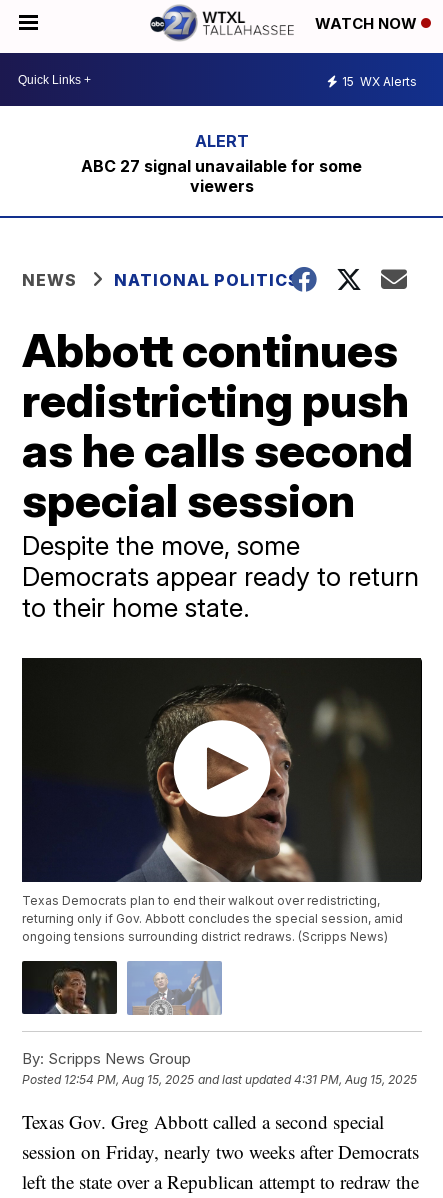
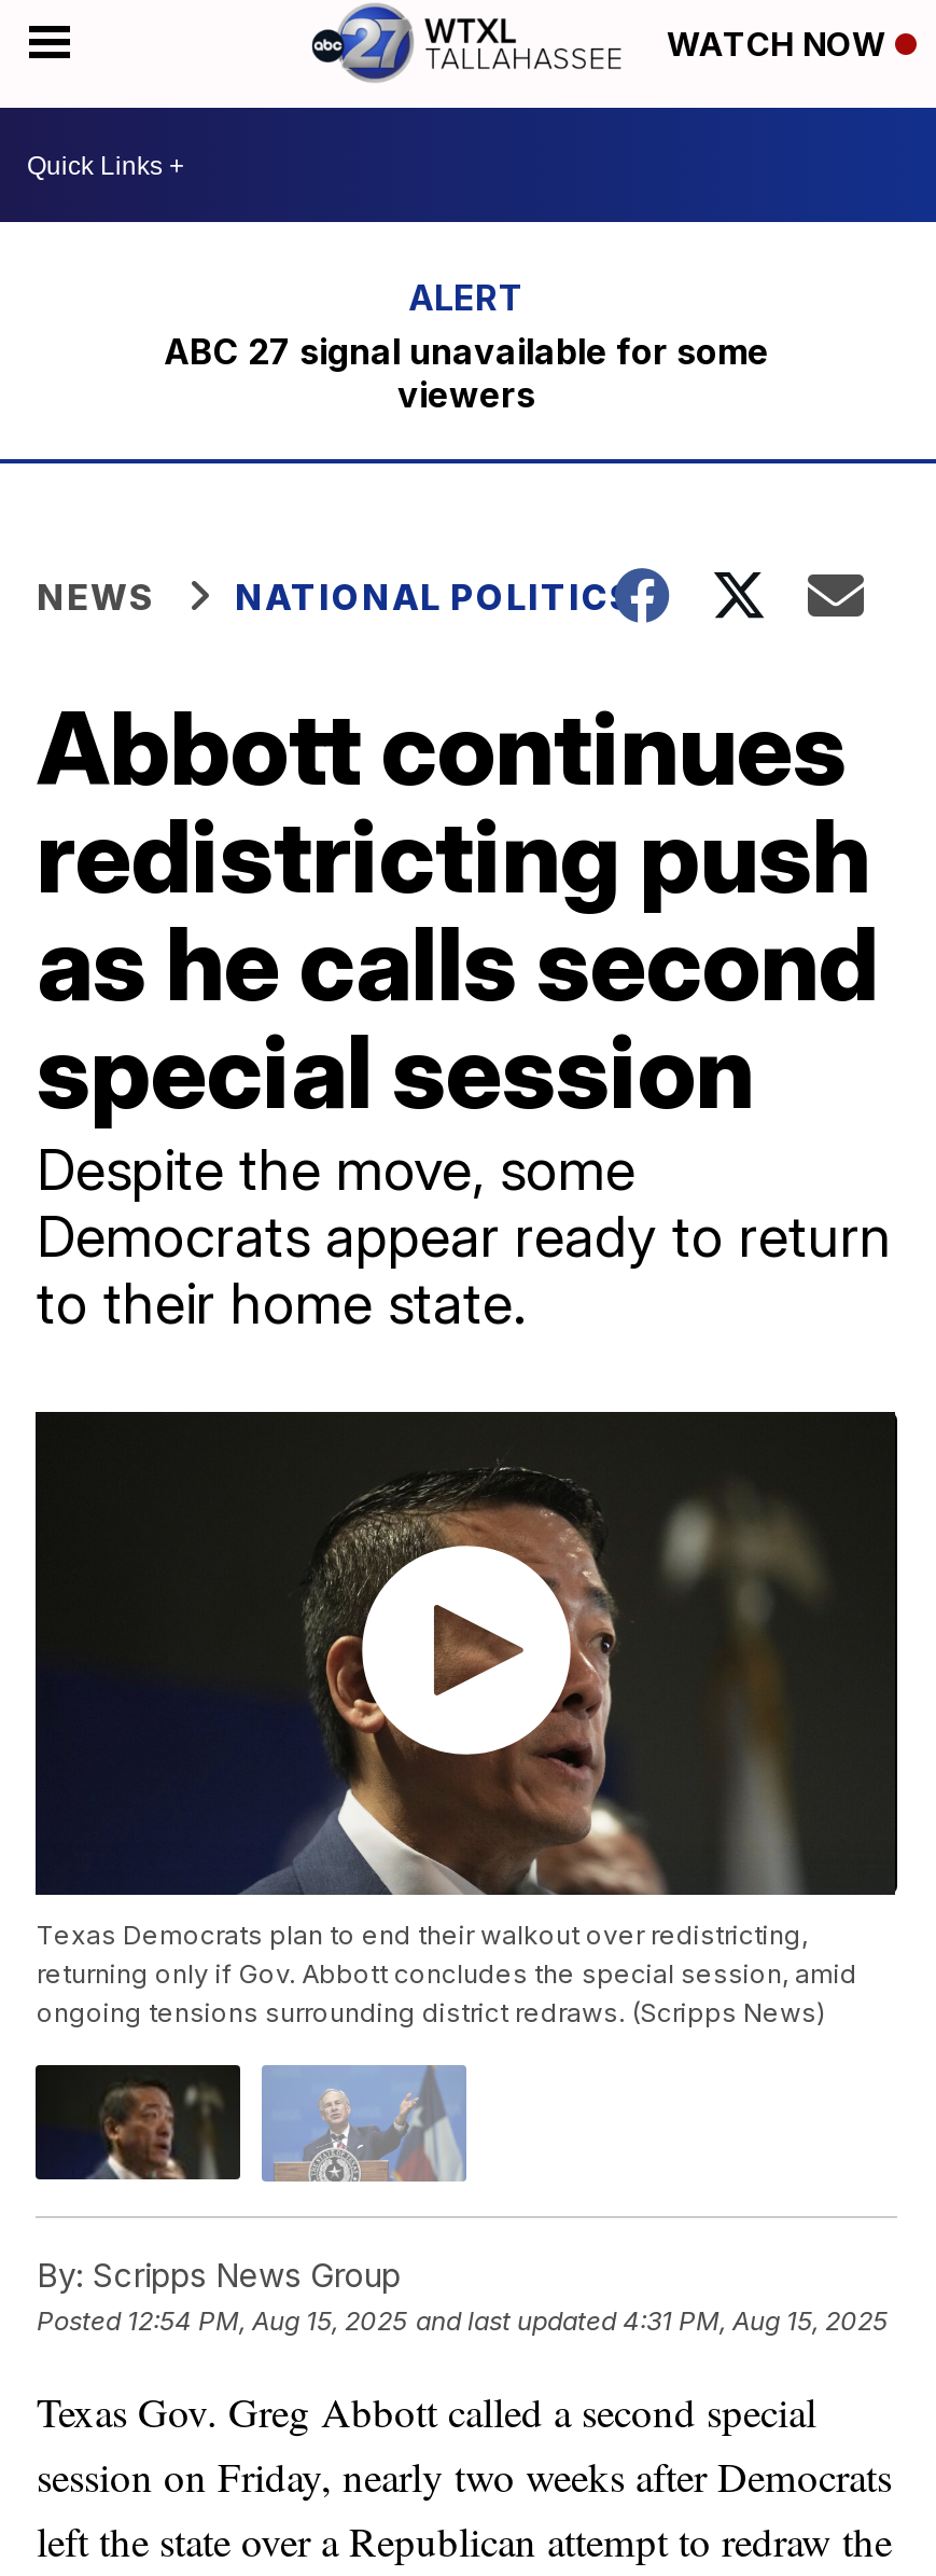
[342,73,417,88] 15 WX Alerts -> none

